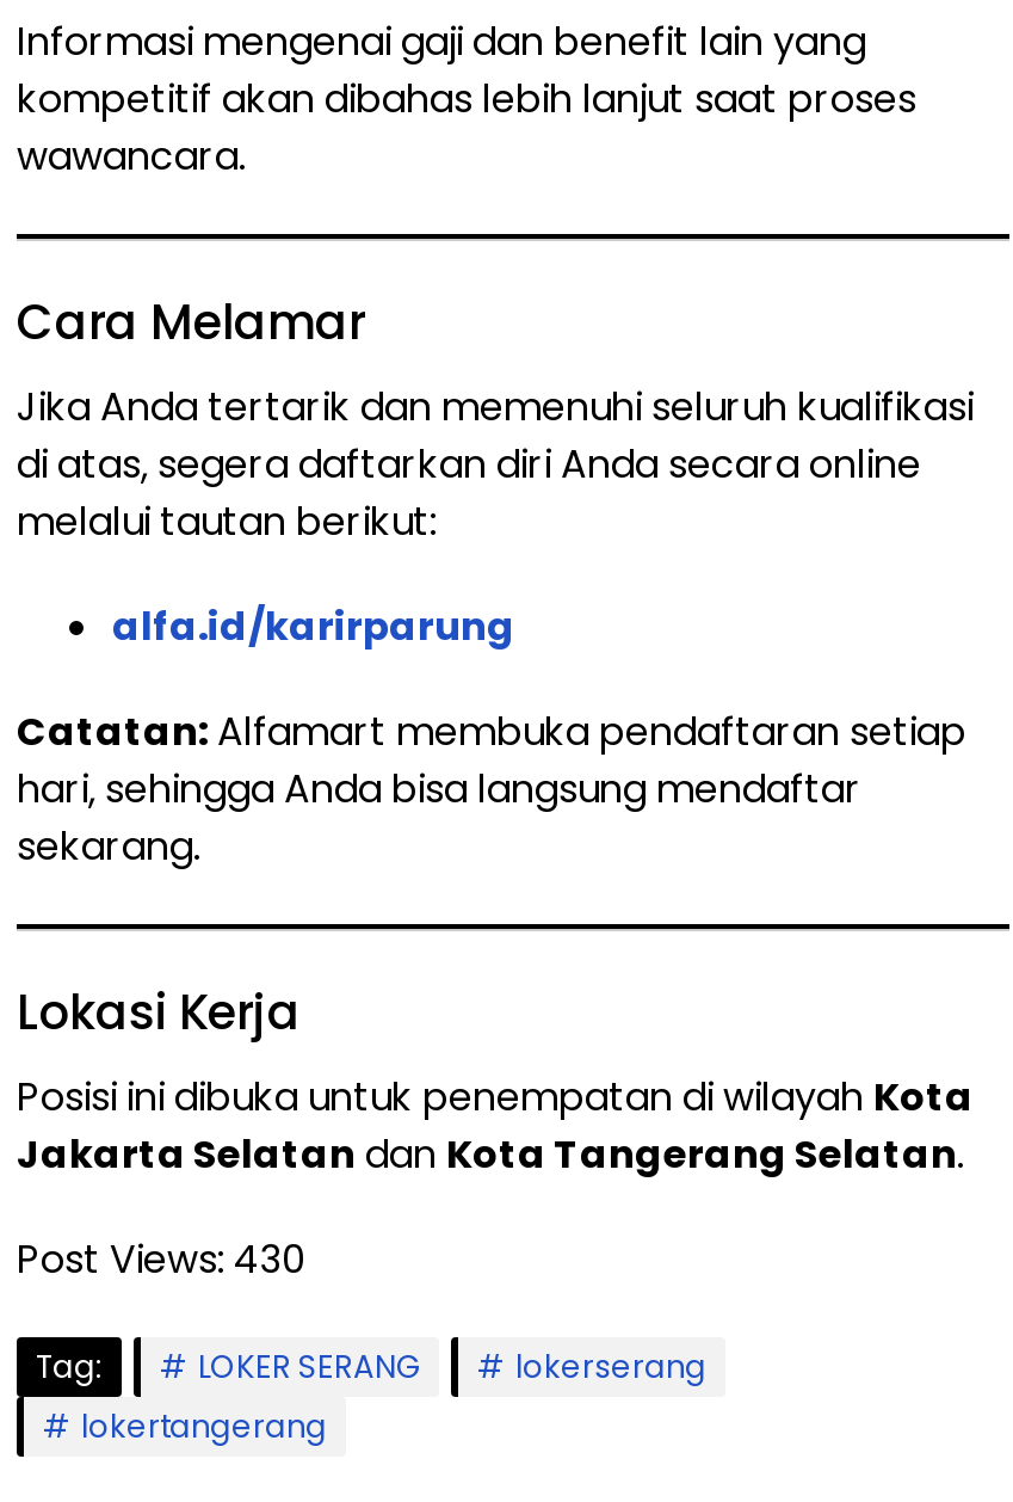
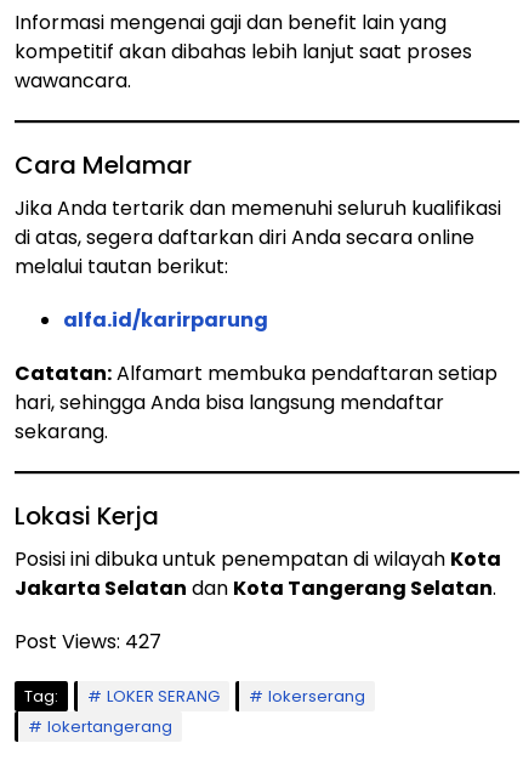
[17,1232,305,1287] Post Views: 430 -> [15,628,161,656] Post Views: 427

